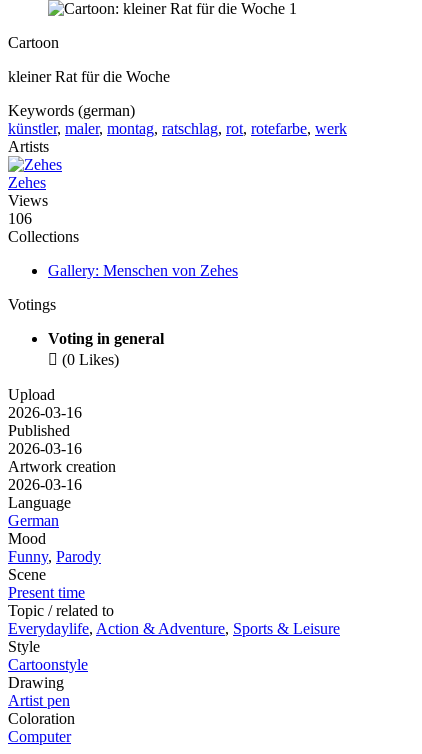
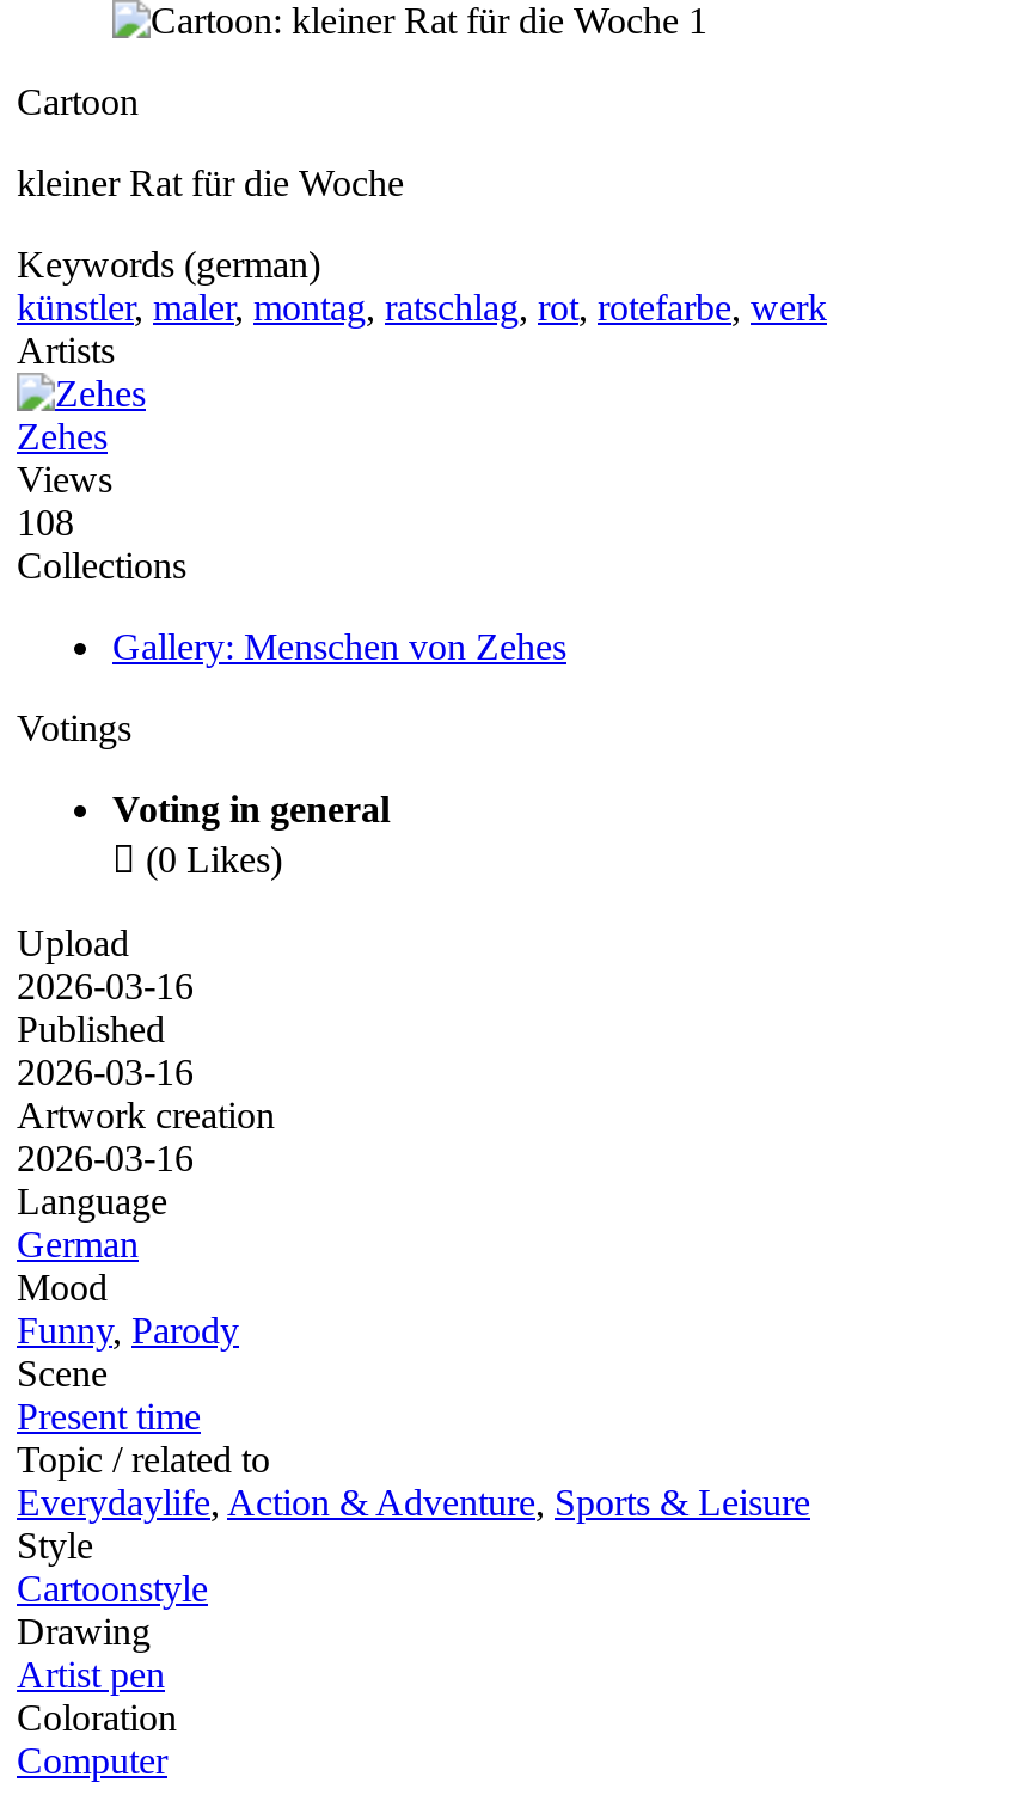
[8,210,32,227] 106 -> [17,502,74,543] 108

